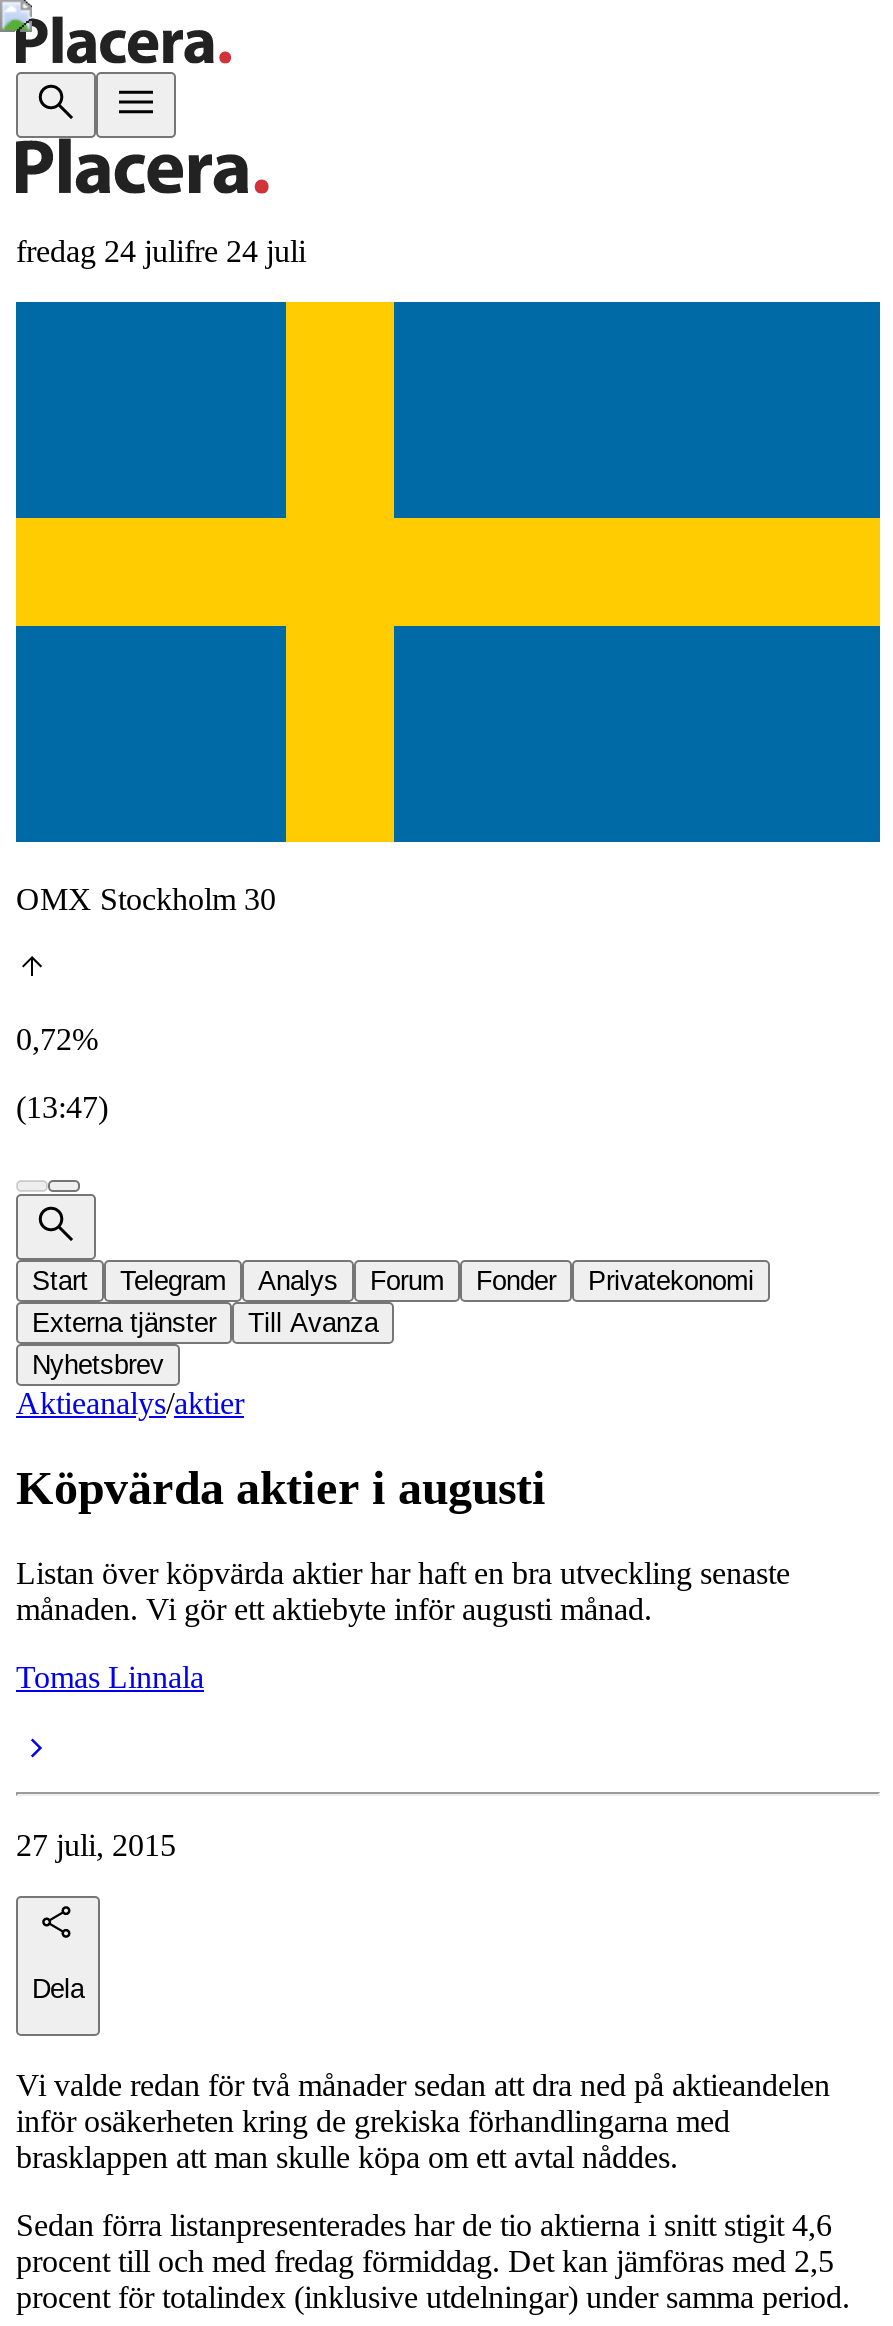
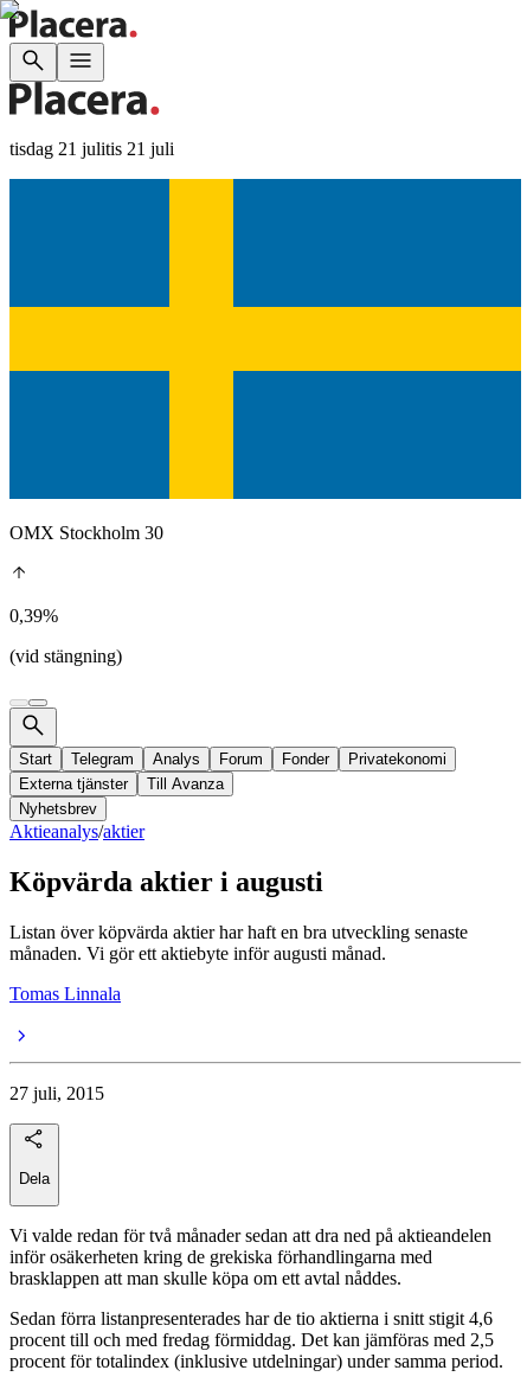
[16,234,306,268] fredag 24 julifre 24 juli -> [9,139,174,159] tisdag 21 julitis 21 juli
[16,1022,98,1056] 0,72% -> [9,606,58,626] 0,39%
[16,1090,108,1124] (13:47) -> [9,646,122,666] (vid stängning)

